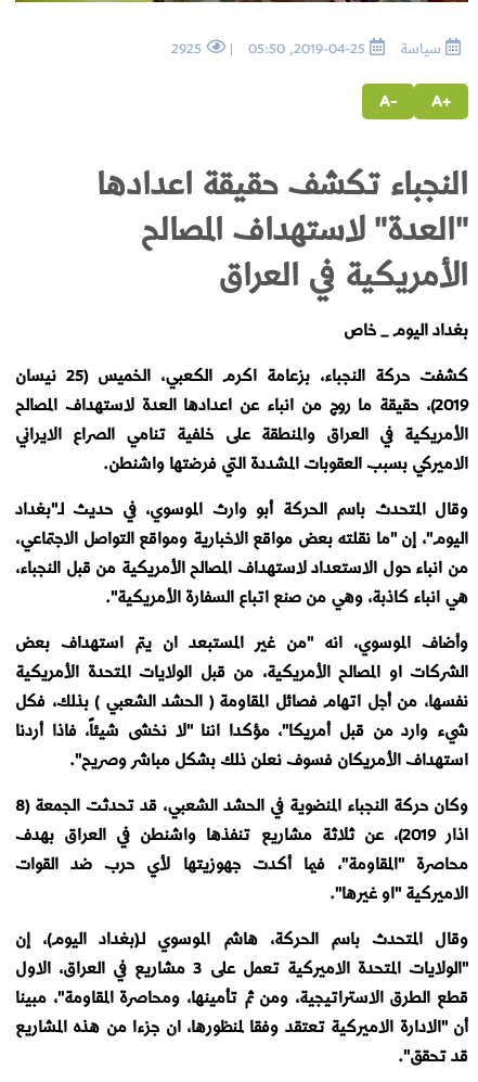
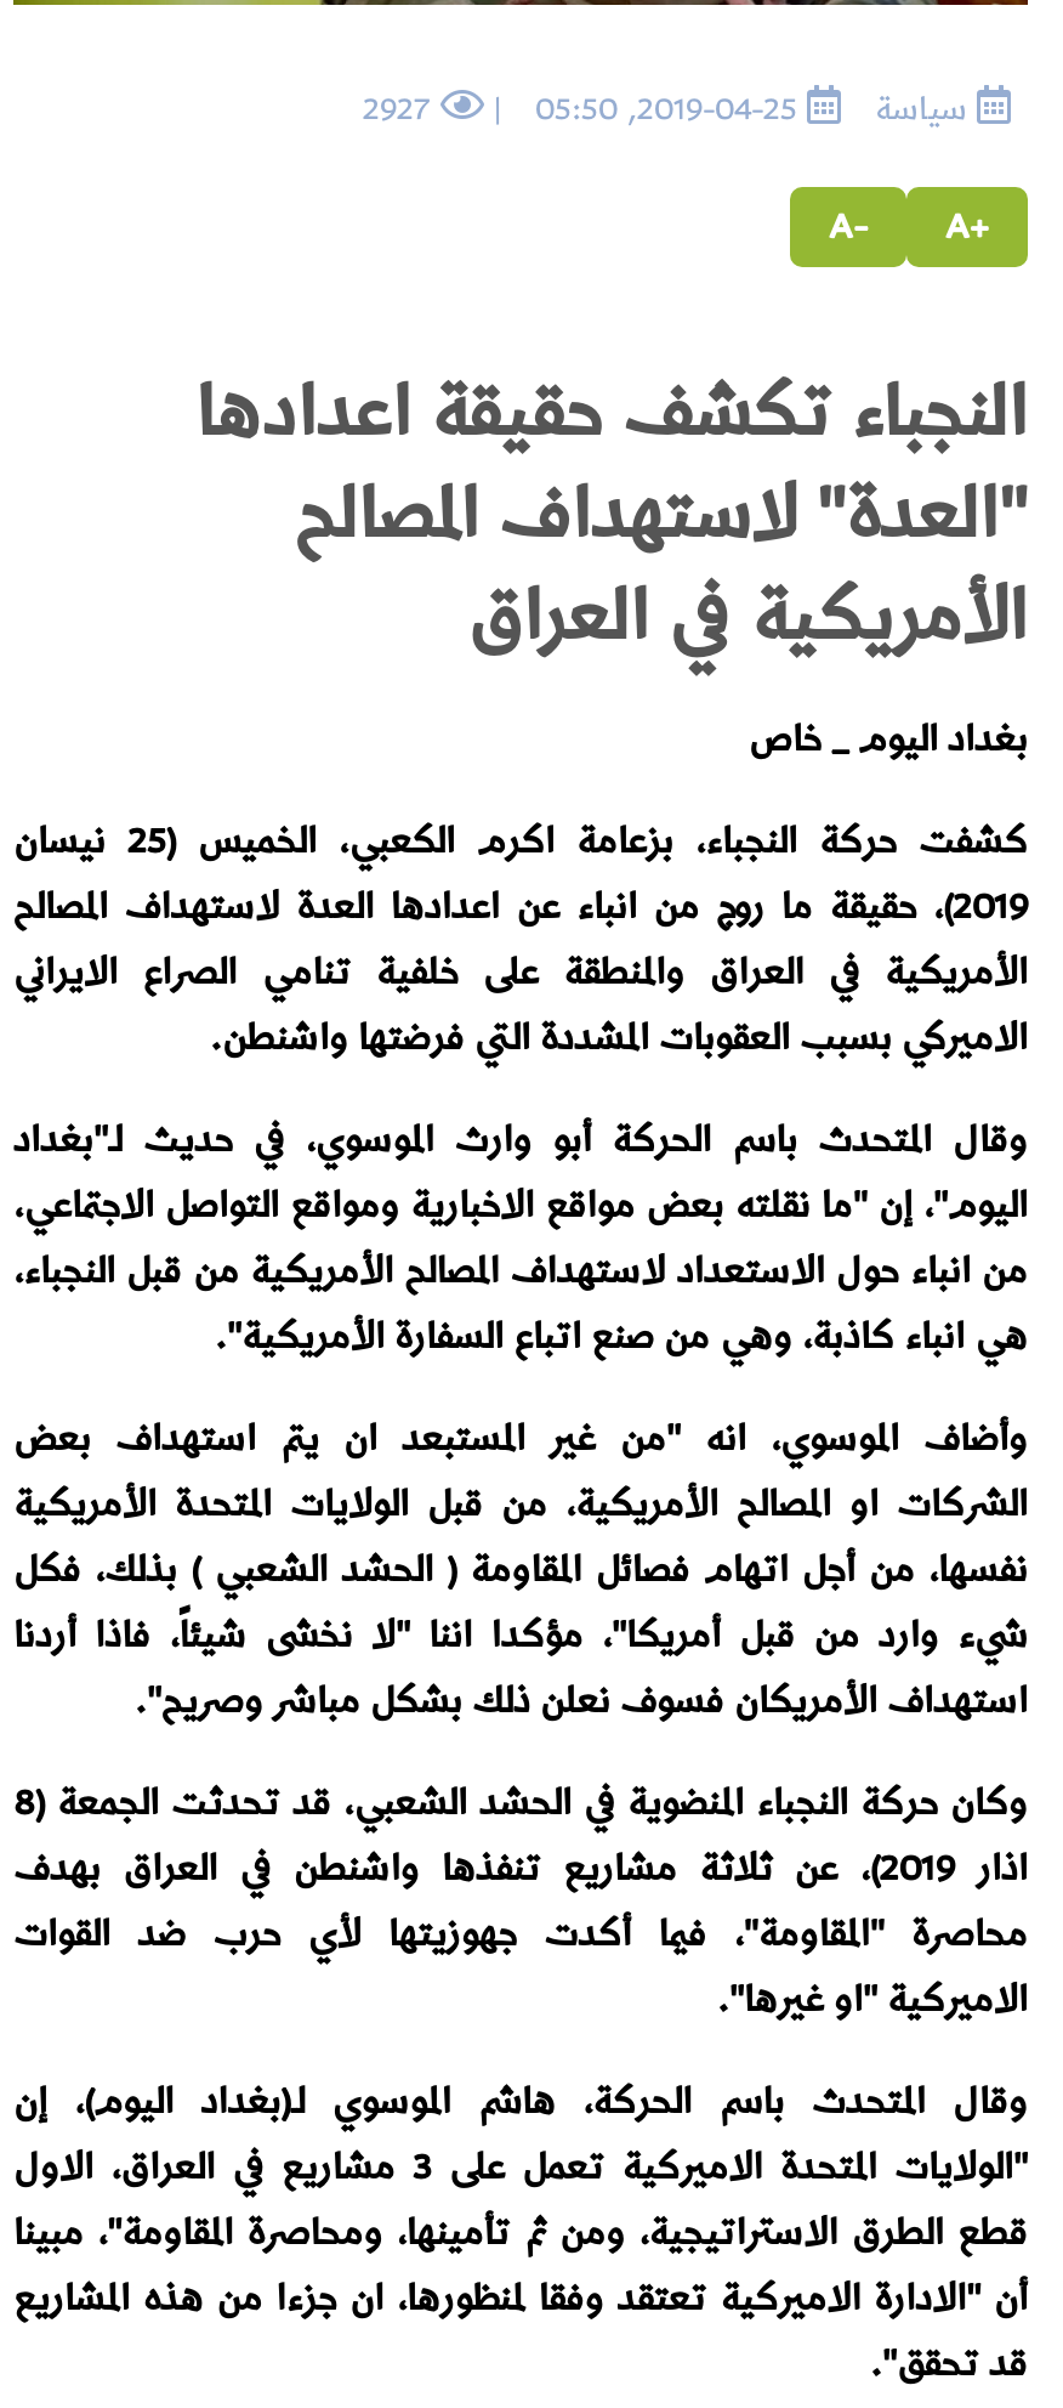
[171,40,202,58] 2925 -> [363,90,431,129] 2927

